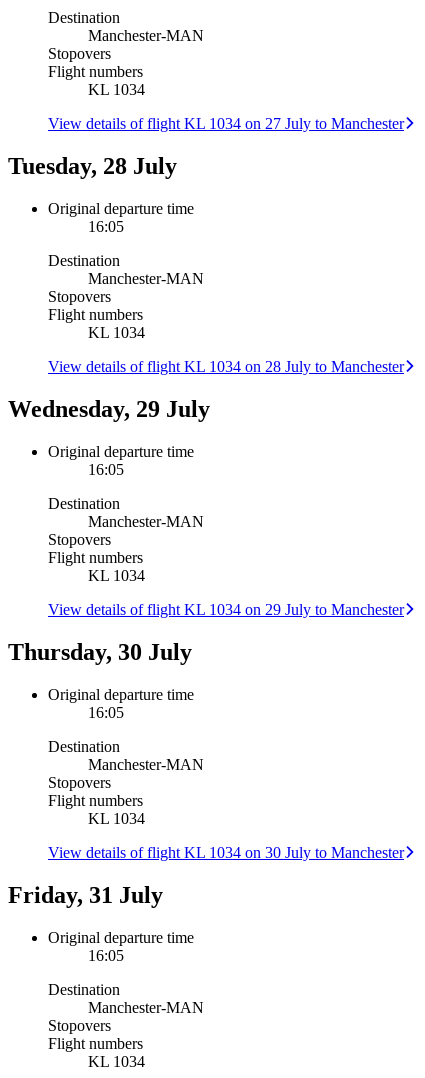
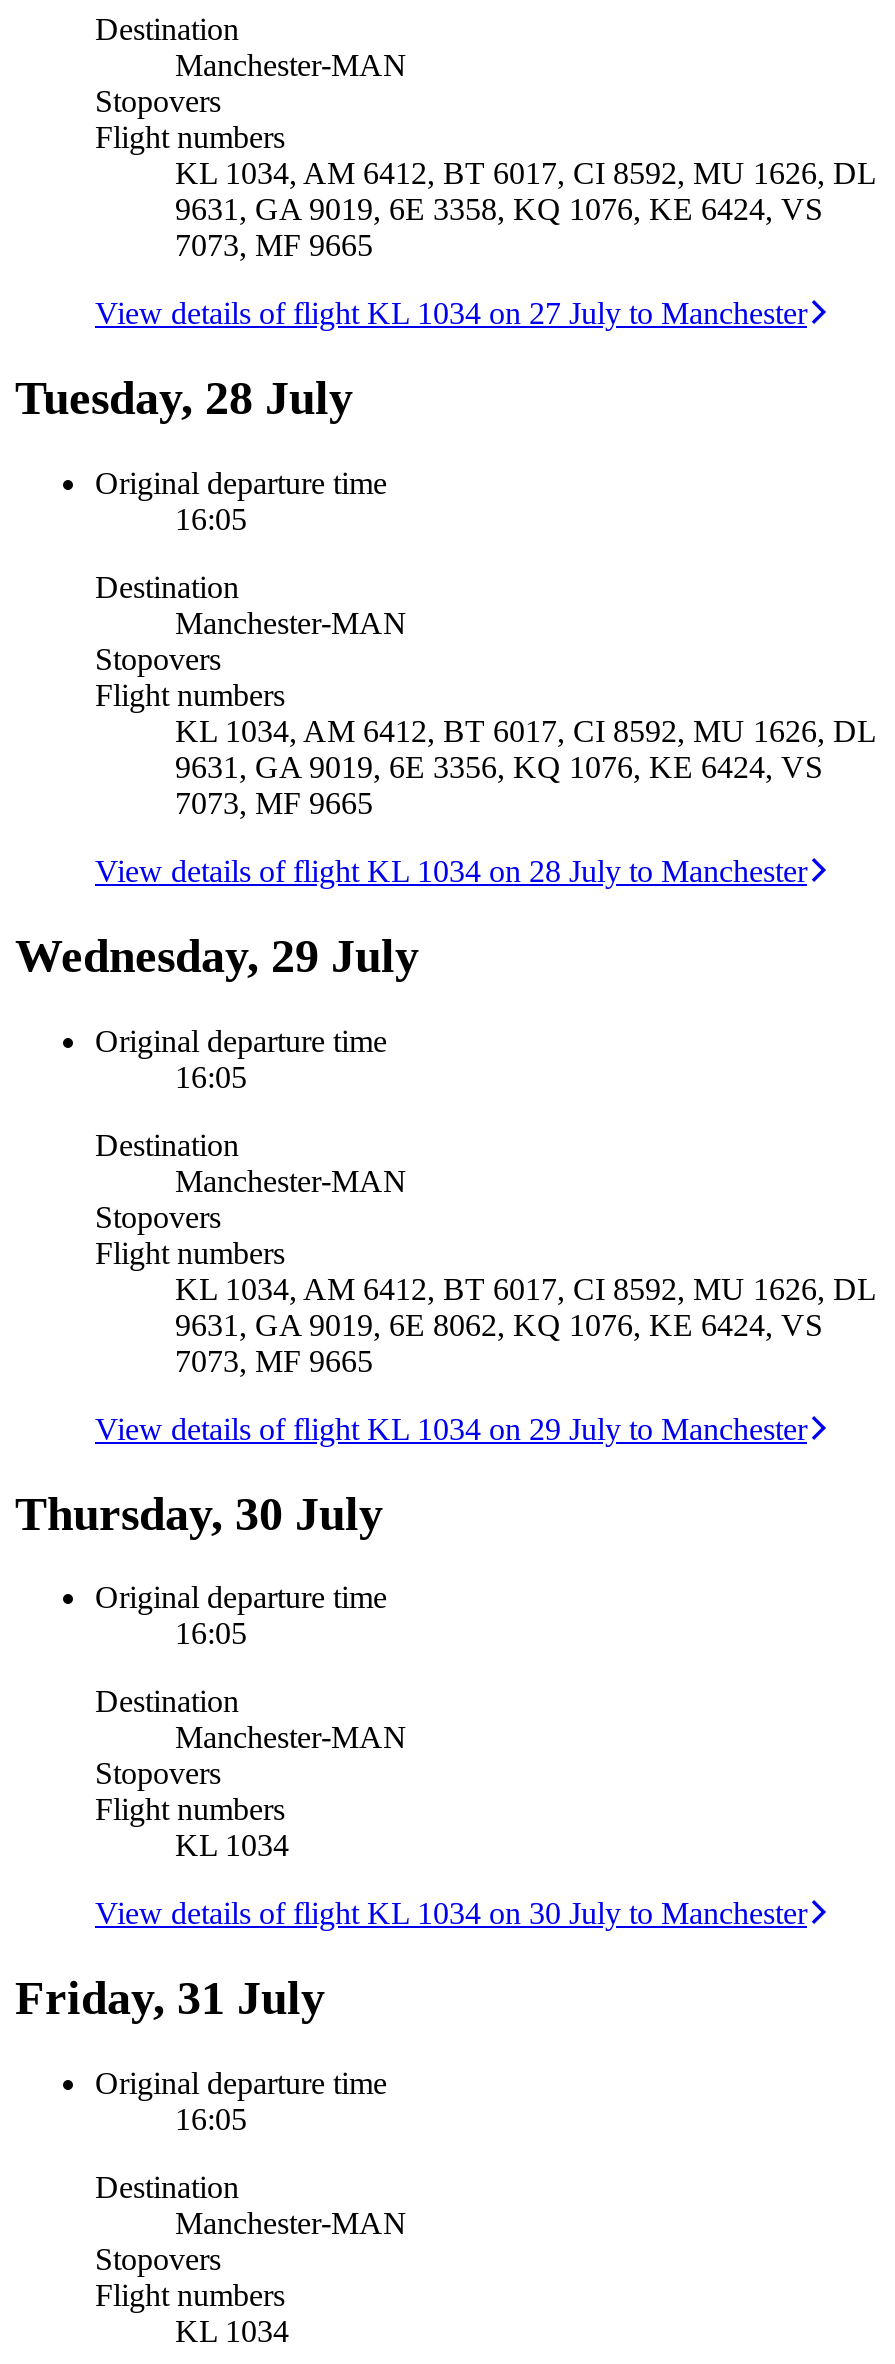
[88,81,145,98] KL 1034 -> [175,156,875,262] KL 1034, AM 6412, BT 6017, CI 8592, MU 1626, DL | 9631, GA 9019, 6E 3358, KQ 1076, KE 6424, VS | 7073, MF 9665
[88,324,145,341] KL 1034 -> [175,713,875,819] KL 1034, AM 6412, BT 6017, CI 8592, MU 1626, DL | 9631, GA 9019, 6E 3356, KQ 1076, KE 6424, VS | 7073, MF 9665
[88,567,145,584] KL 1034 -> [175,1271,875,1377] KL 1034, AM 6412, BT 6017, CI 8592, MU 1626, DL | 9631, GA 9019, 6E 8062, KQ 1076, KE 6424, VS | 7073, MF 9665

